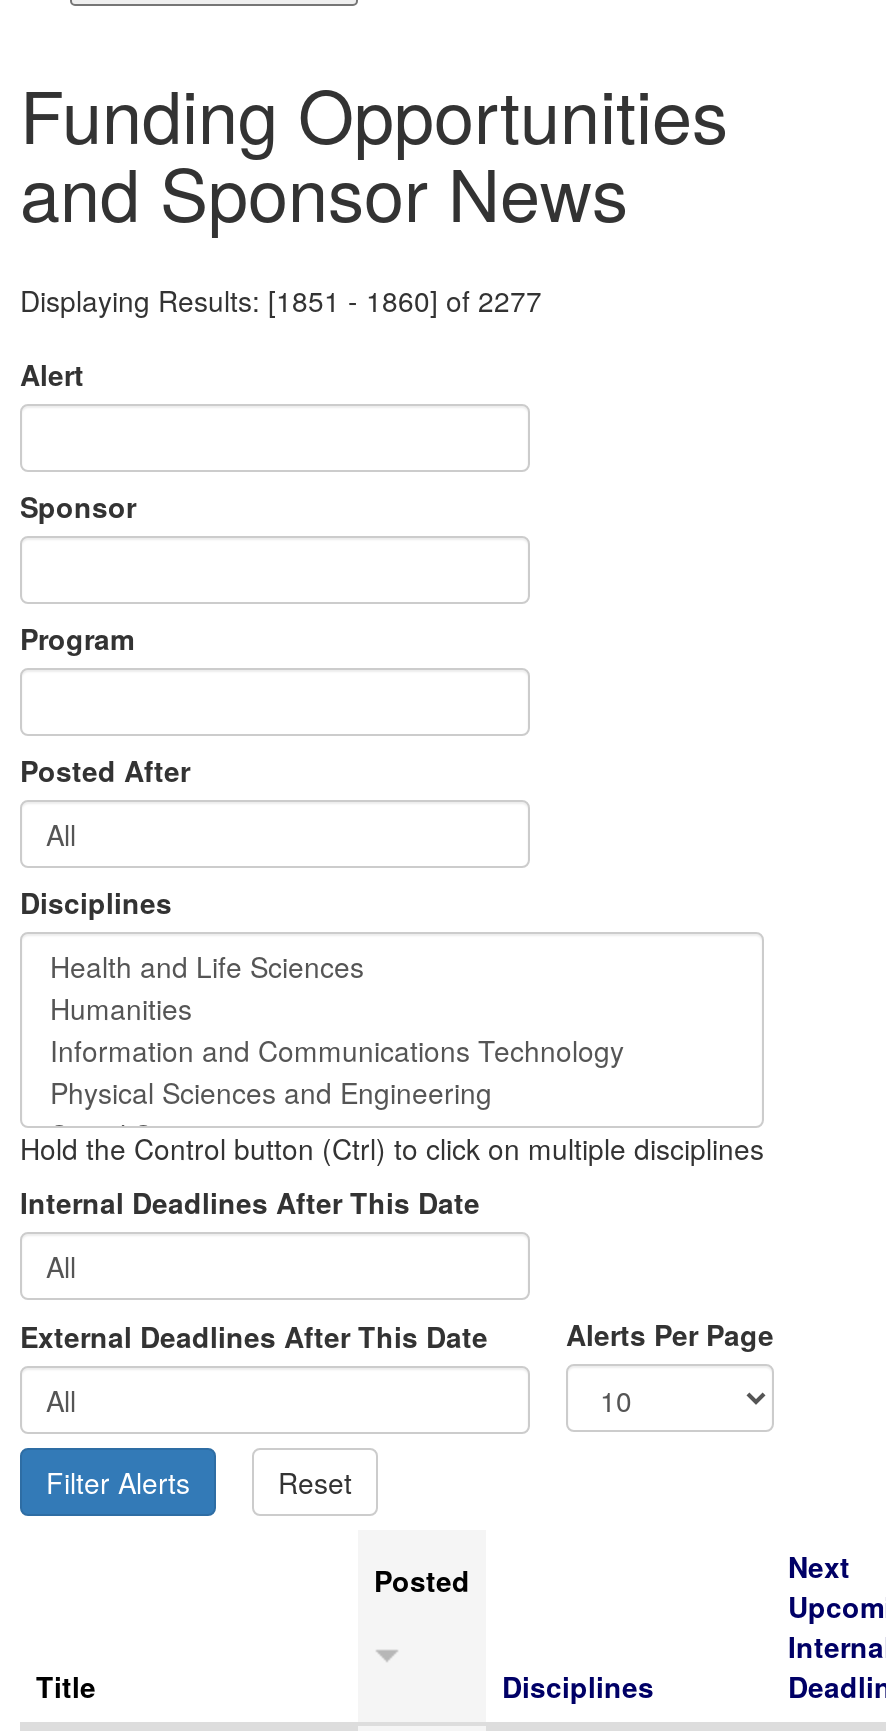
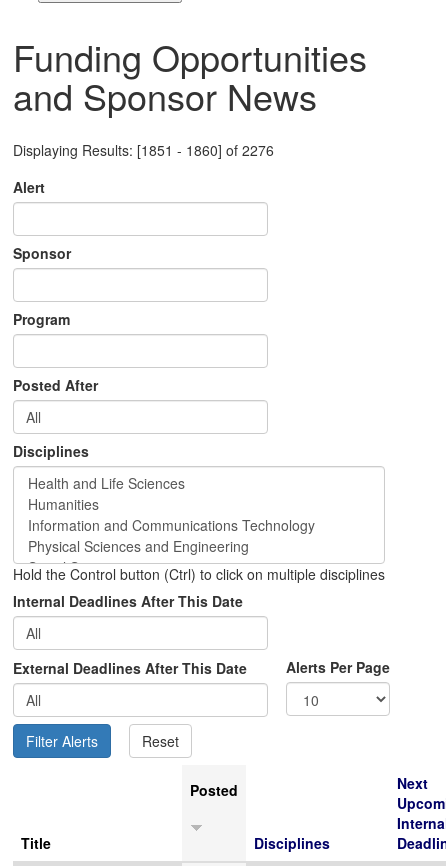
[20,280,542,320] Displaying Results: [1851 - 1860] of 2277 -> [13,140,274,160] Displaying Results: [1851 - 1860] of 2276

